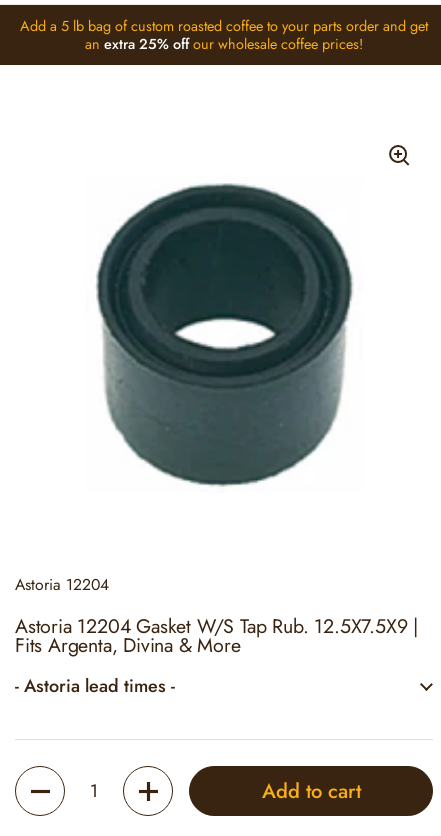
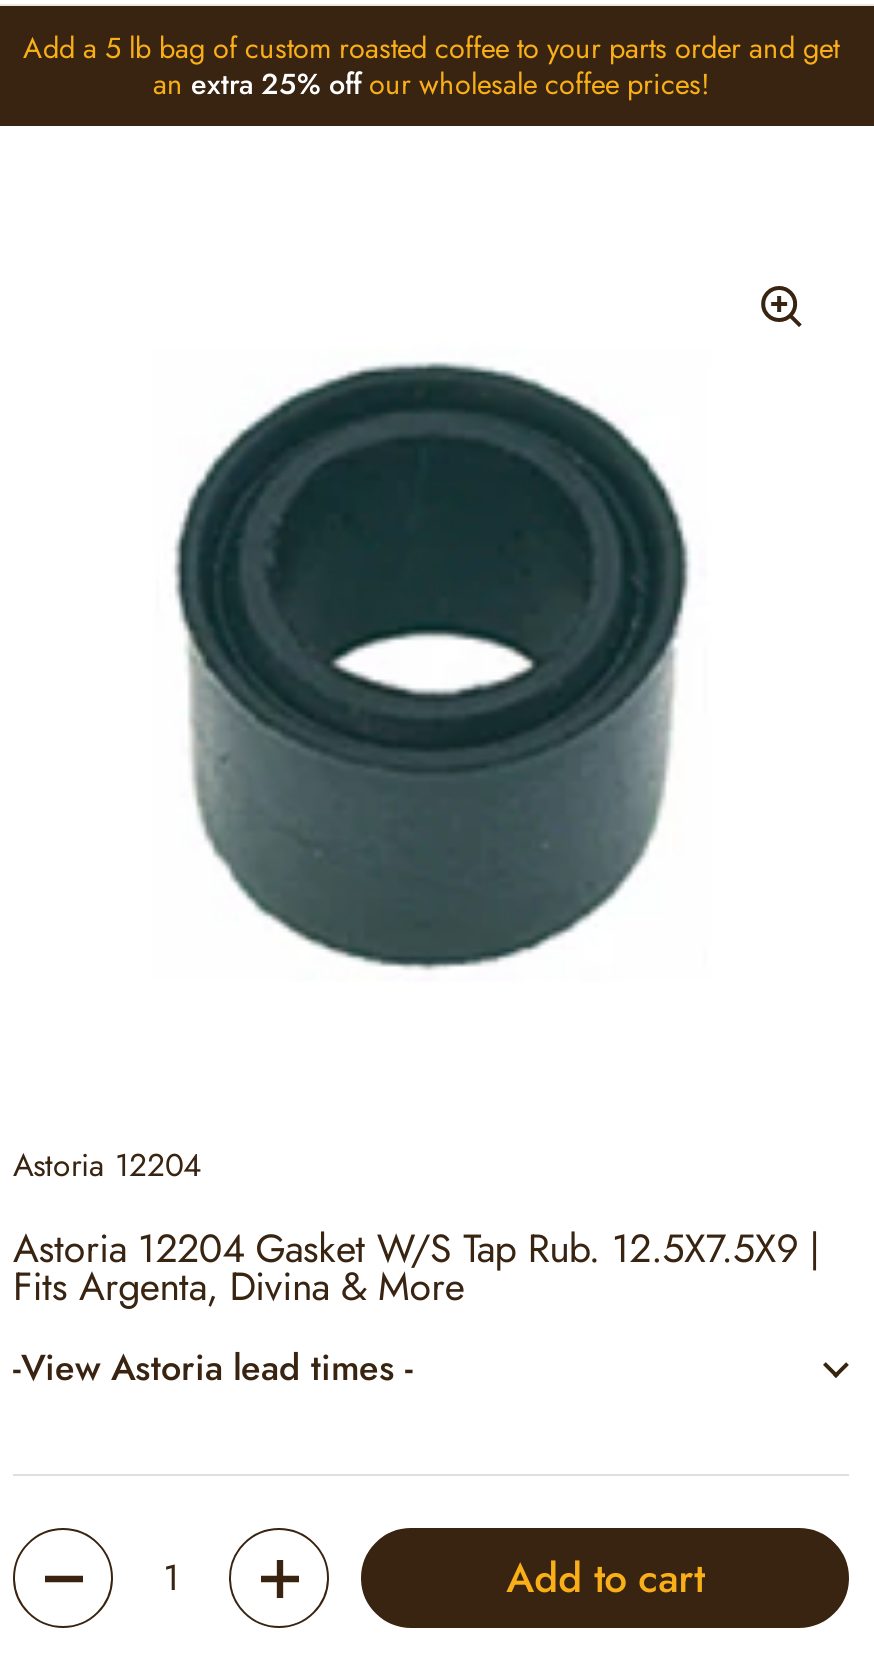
[15,673,175,699] - Astoria lead times - -> [13,1342,413,1394] -View Astoria lead times -

